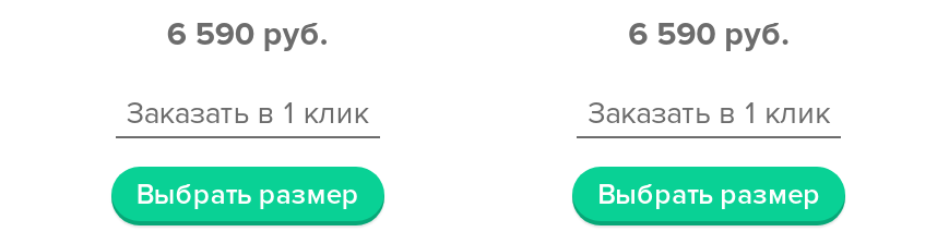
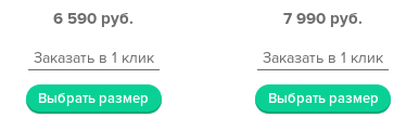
[628,14,790,53] 6 590 руб. -> [283,9,363,28] 7 990 руб.

